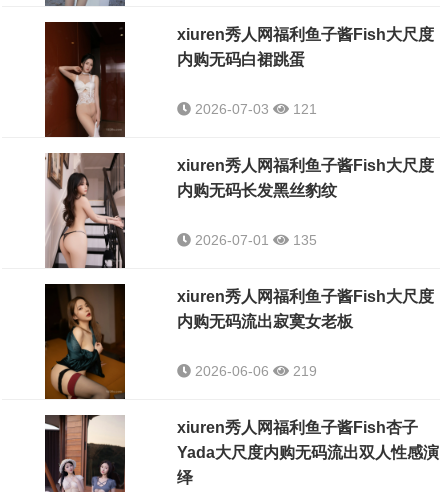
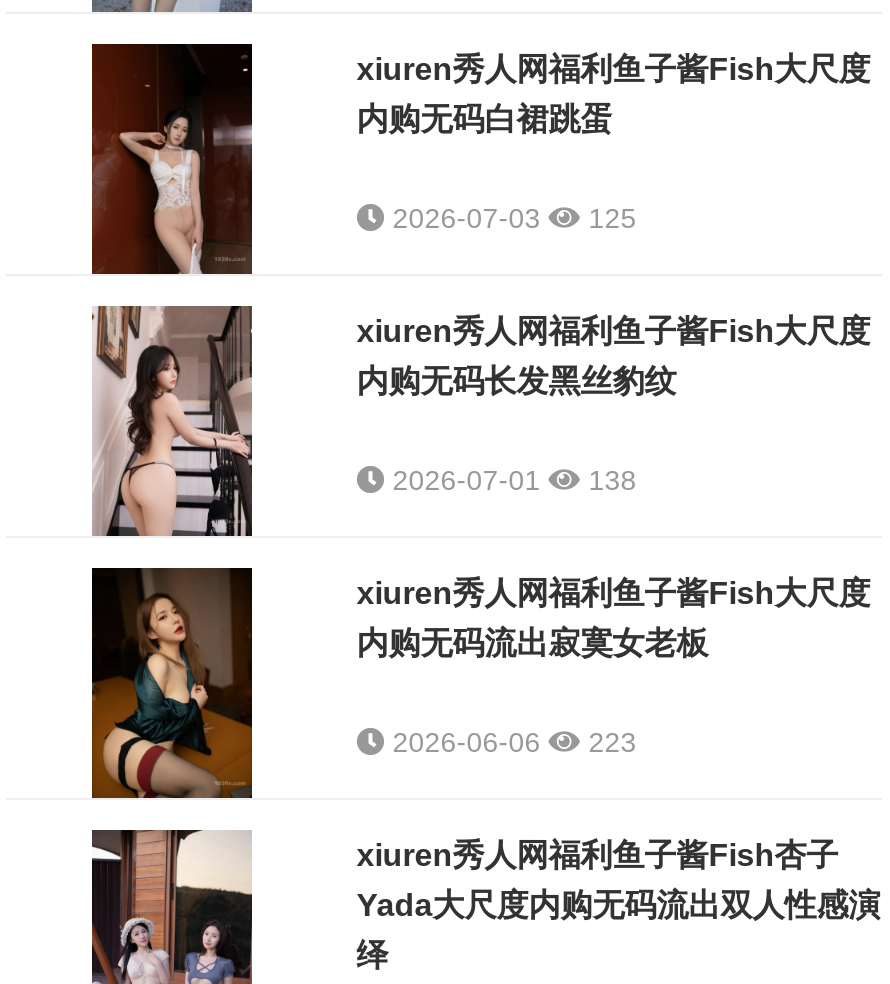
[195,101,317,117] 2026-07-03 121 -> [392,202,636,234] 2026-07-03 125
[195,232,317,248] 2026-07-01 135 -> [392,464,636,496] 2026-07-01 138
[195,363,317,379] 2026-06-06 219 -> [392,726,636,758] 2026-06-06 223

